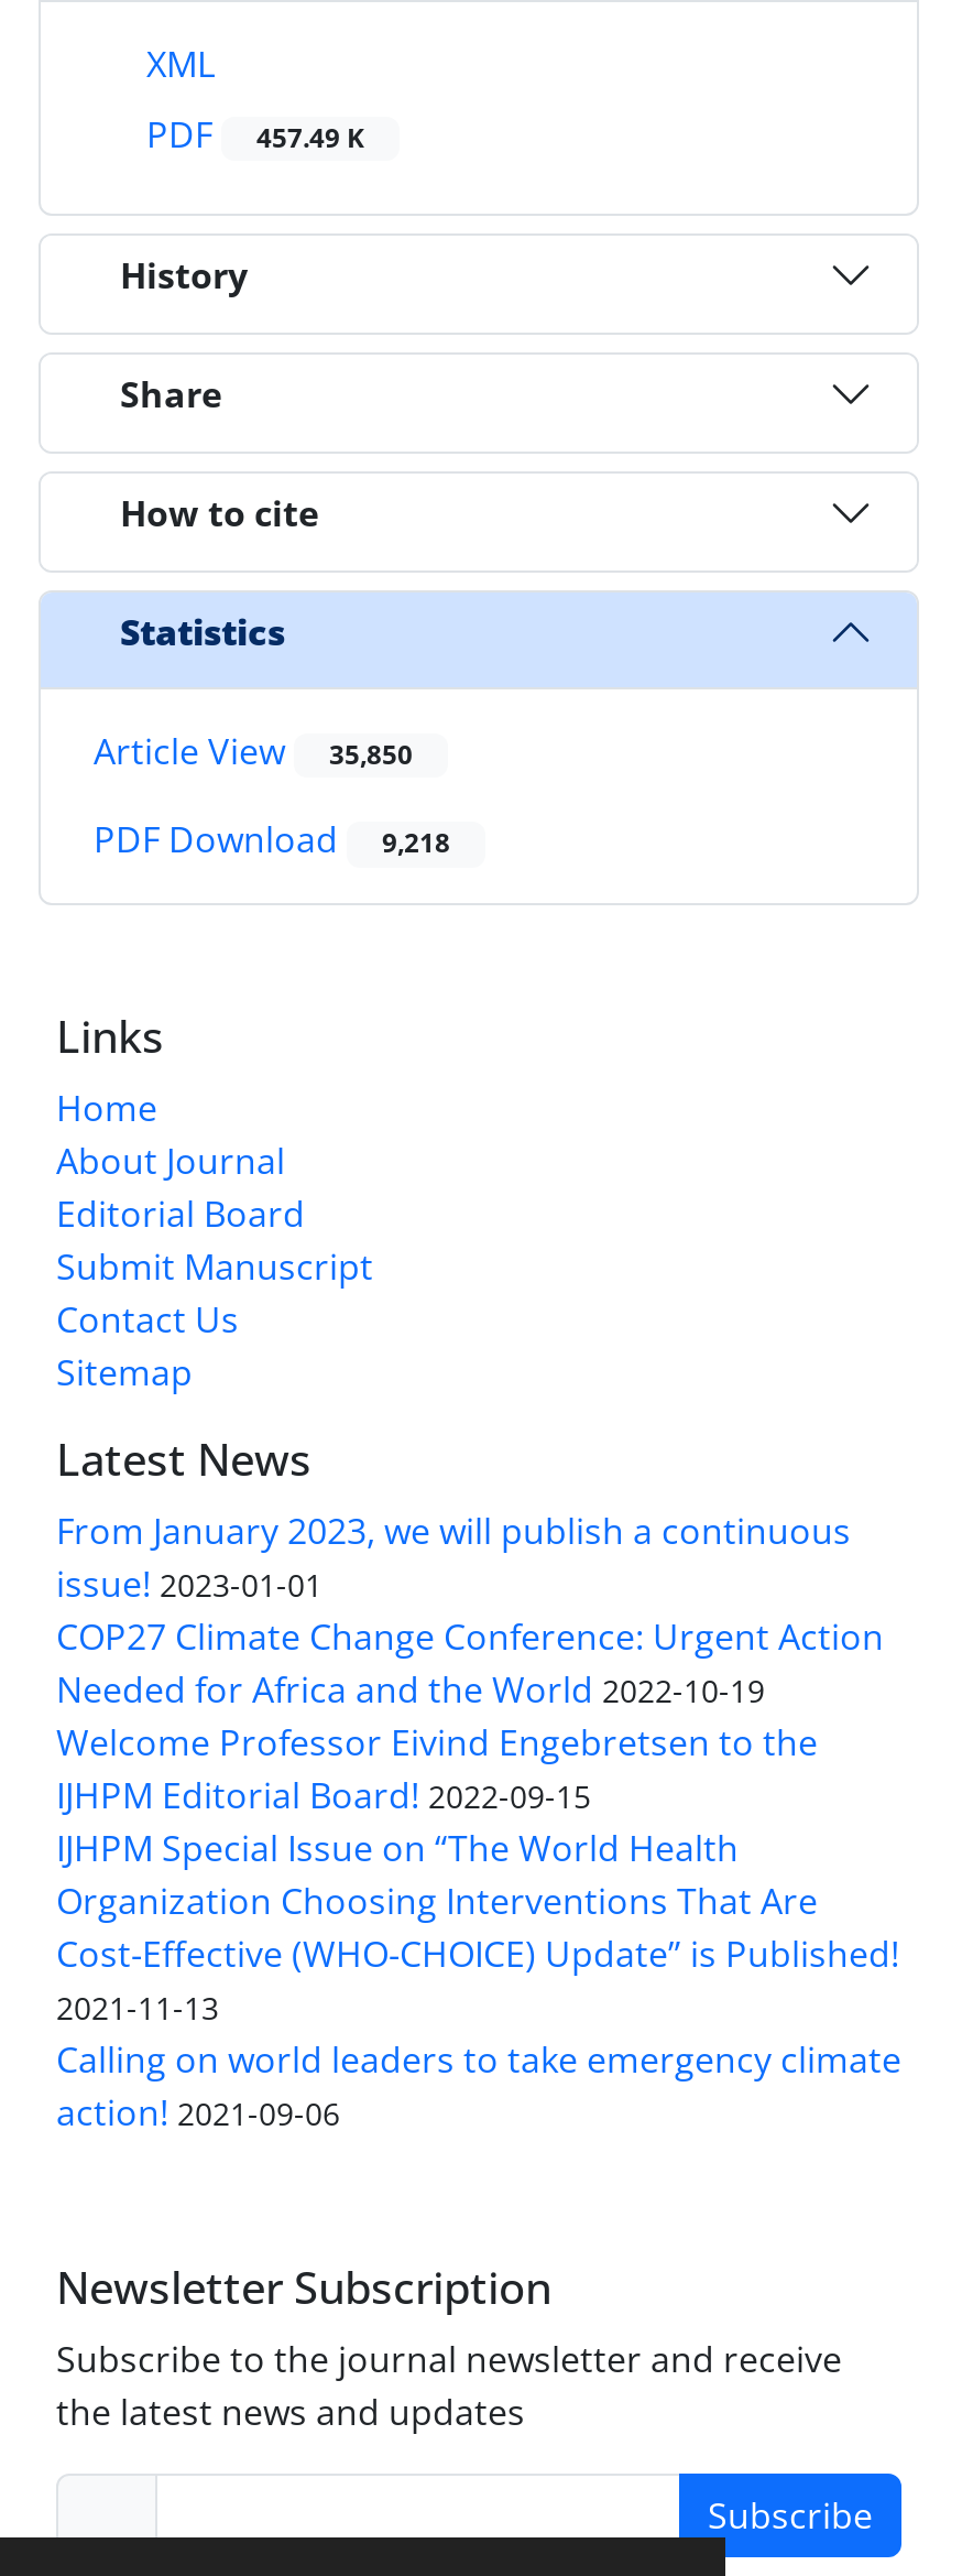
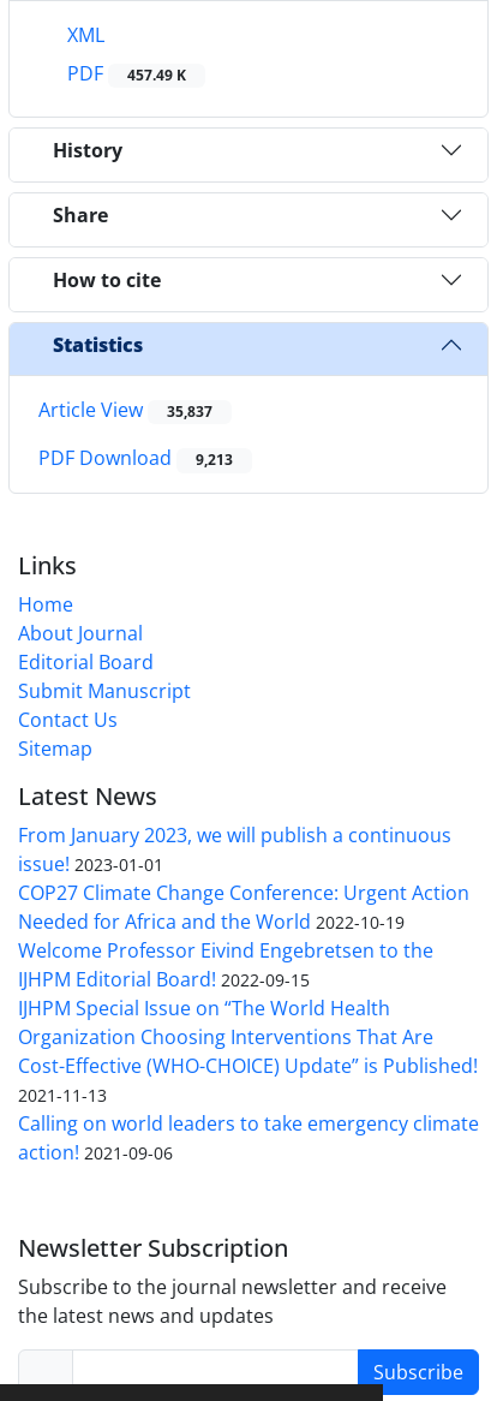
[94,727,413,776] Article View 35,850 -> [38,397,212,423] Article View 35,837
[94,816,450,864] PDF Download 9,218 -> [38,445,233,471] PDF Download 9,213

